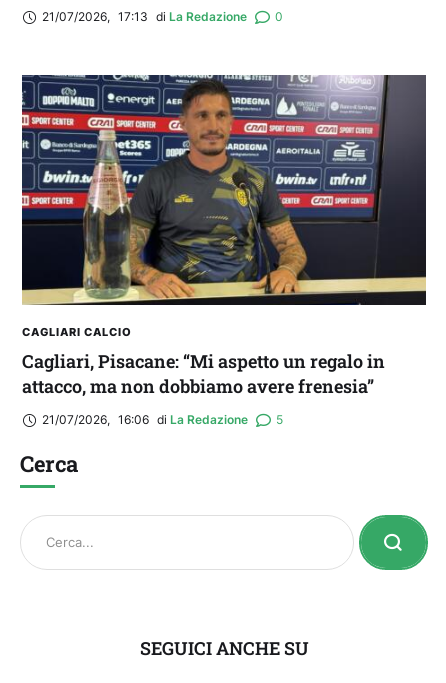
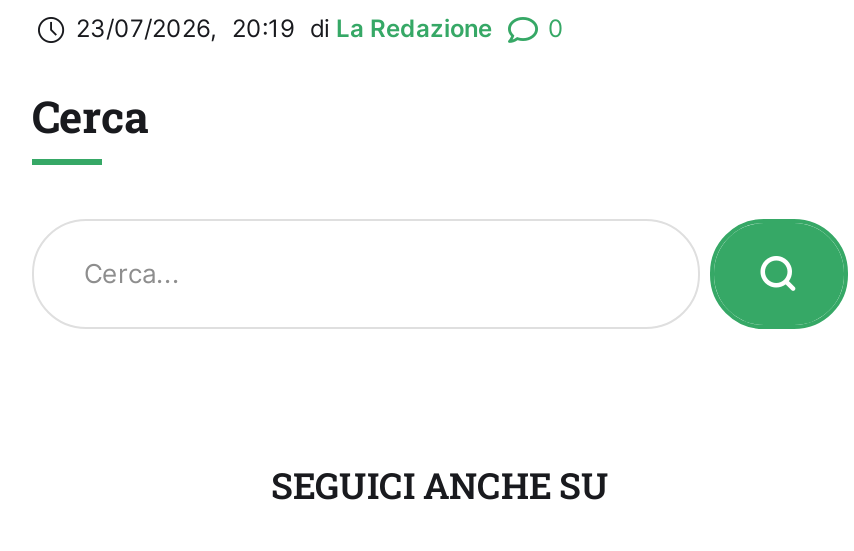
[42,9,247,24] 21/07/2026, 17:13 di La Redazione -> [76,14,492,44] 23/07/2026, 20:19 di La Redazione
[21,74,427,427] [image] | CAGLIARI CALCIO | Cagliari, Pisacane: “Mi aspetto un regalo in | attacco, ma non dobbiamo avere frenesia” | 21/07/2026, 16:06 di La Redazione | 5 -> none

